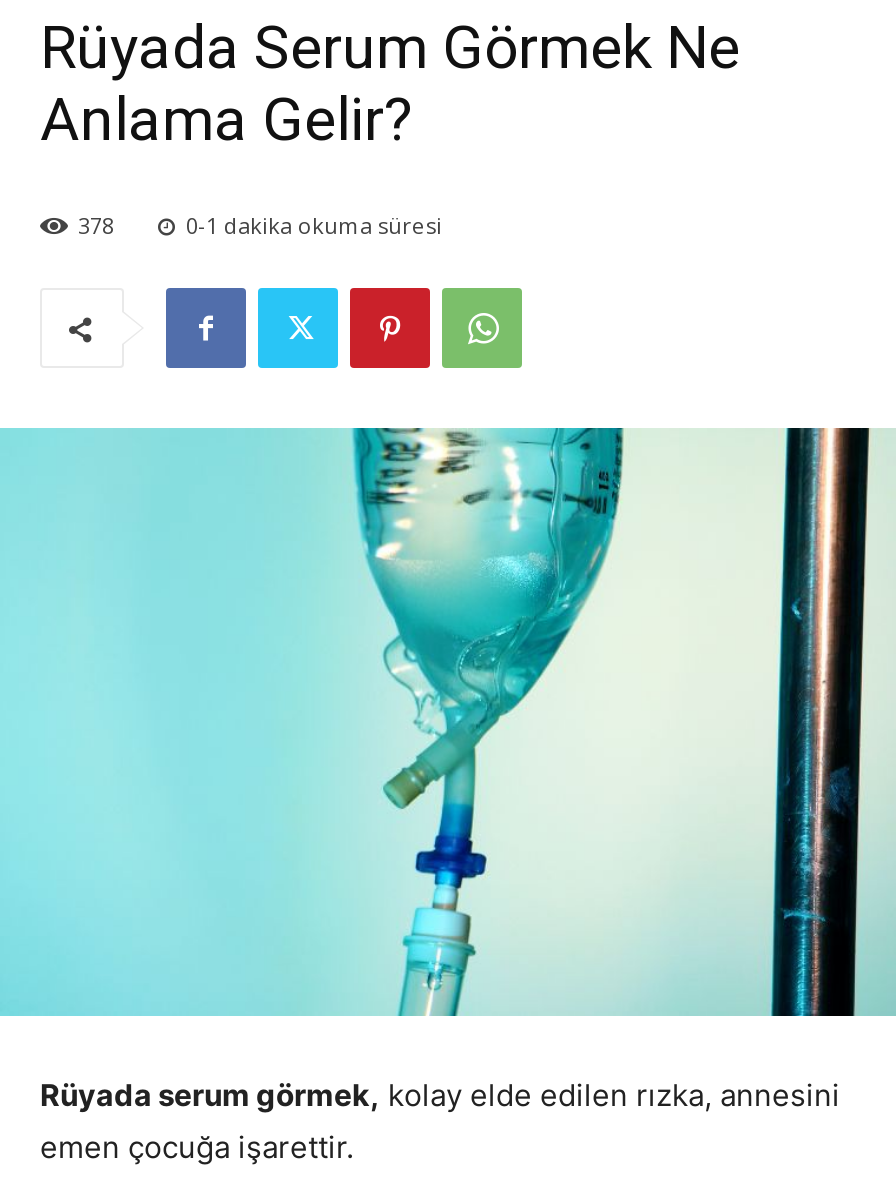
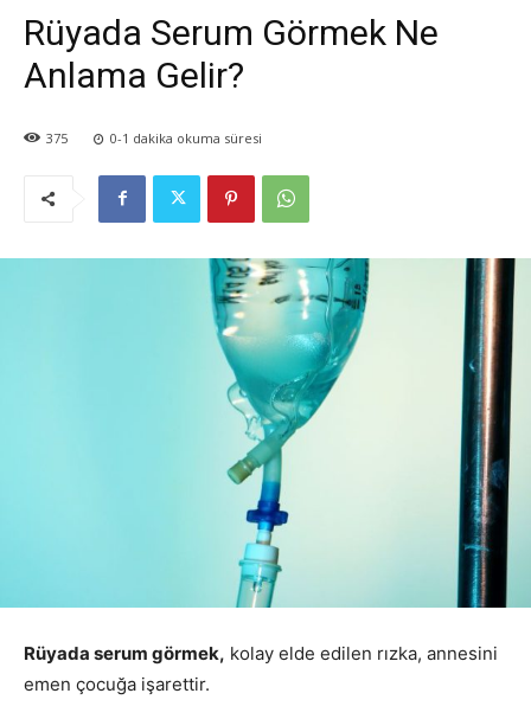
[78,211,114,241] 378 -> [46,129,68,146] 375

